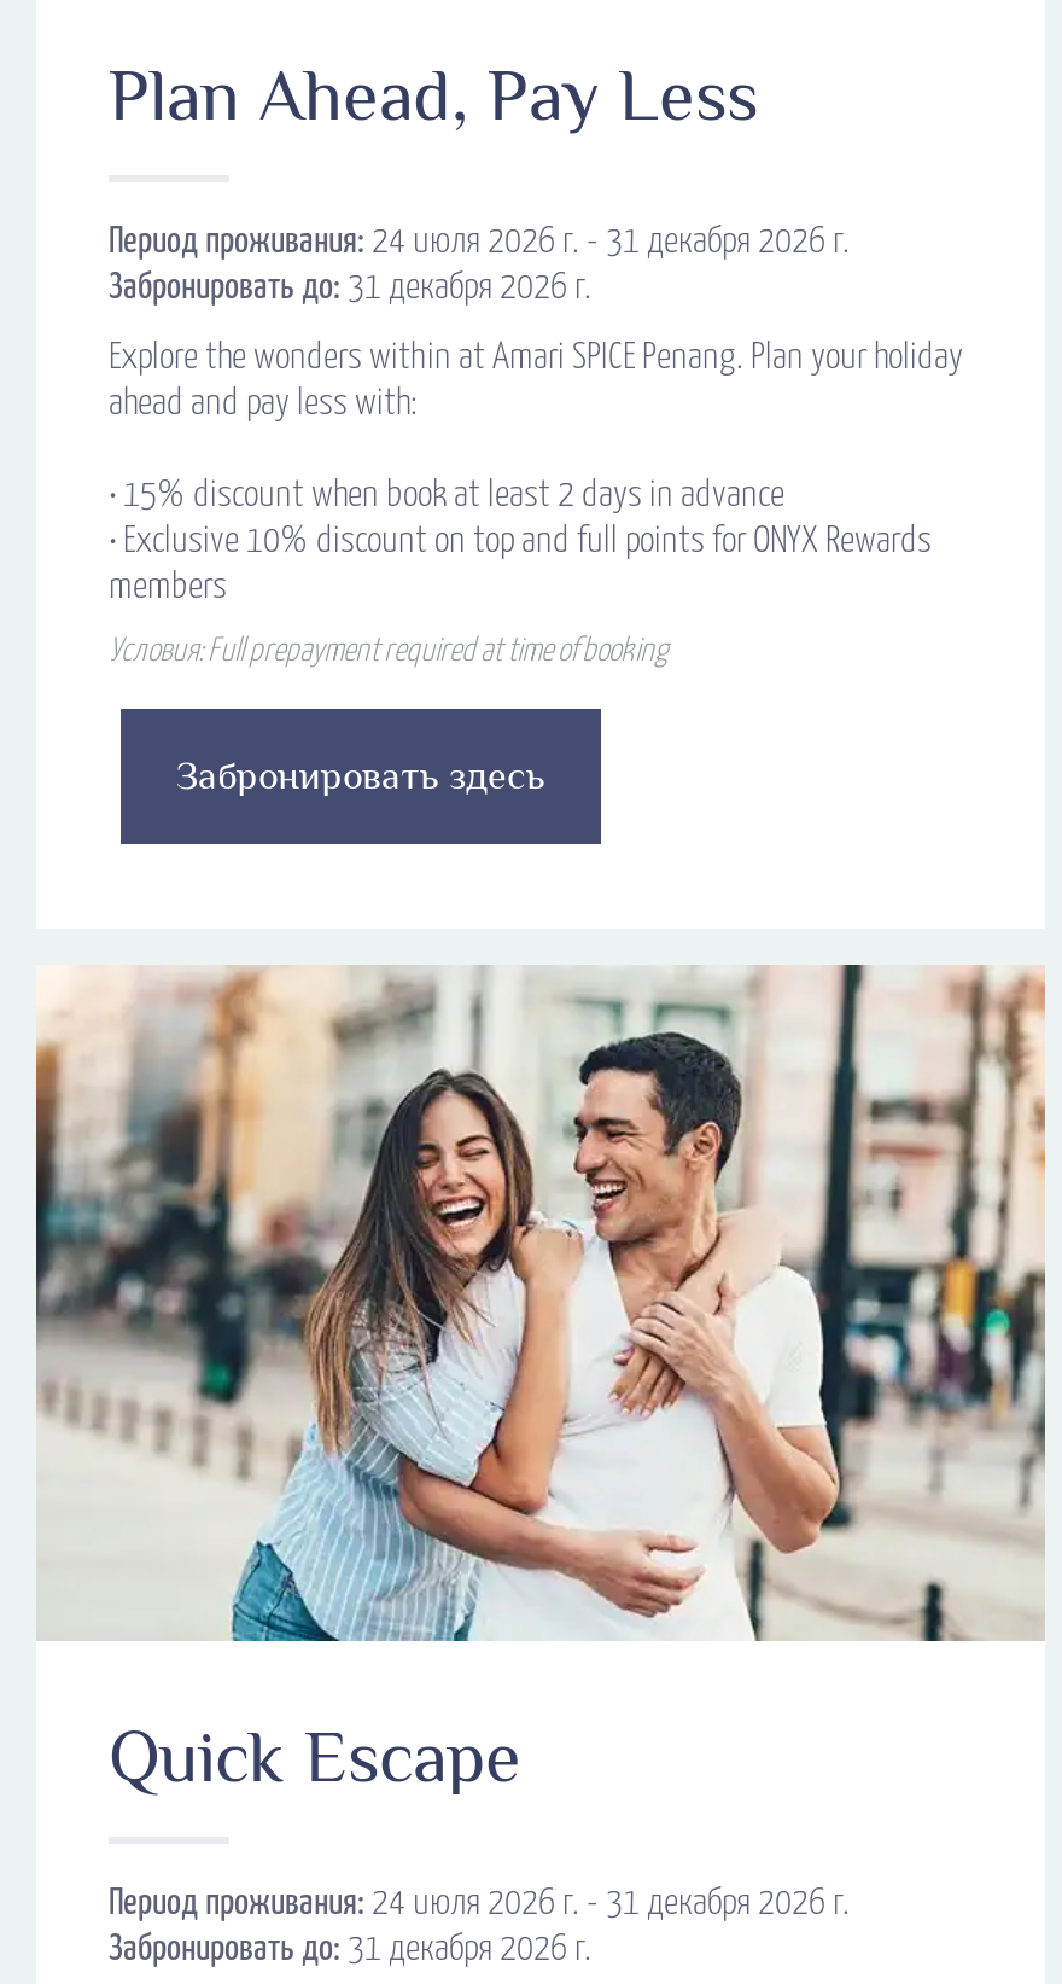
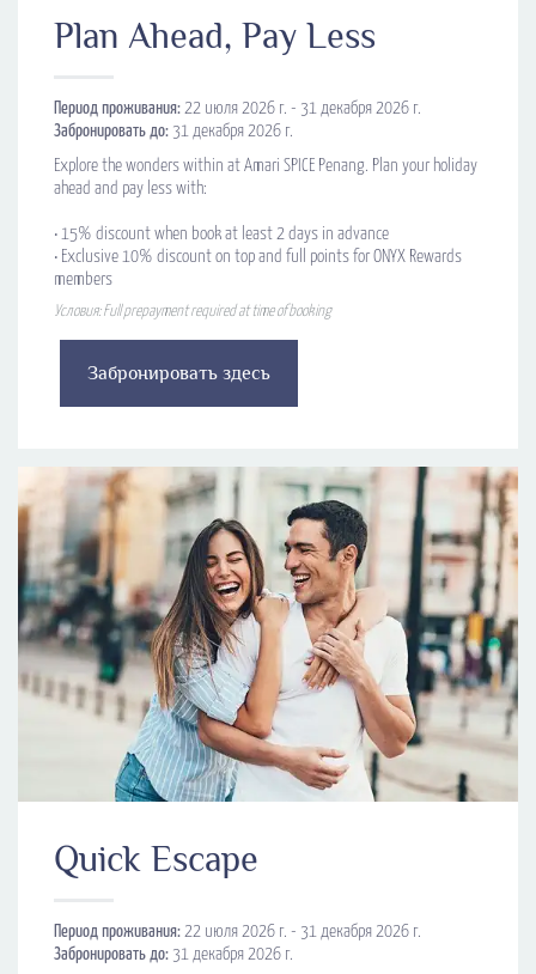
[109,223,850,260] Период проживания: 24 июля 2026 г. - 31 декабря 2026 г. -> [54,99,421,117] Период проживания: 22 июля 2026 г. - 31 декабря 2026 г.
[109,1885,850,1921] Период проживания: 24 июля 2026 г. - 31 декабря 2026 г. -> [54,923,421,940] Период проживания: 22 июля 2026 г. - 31 декабря 2026 г.

